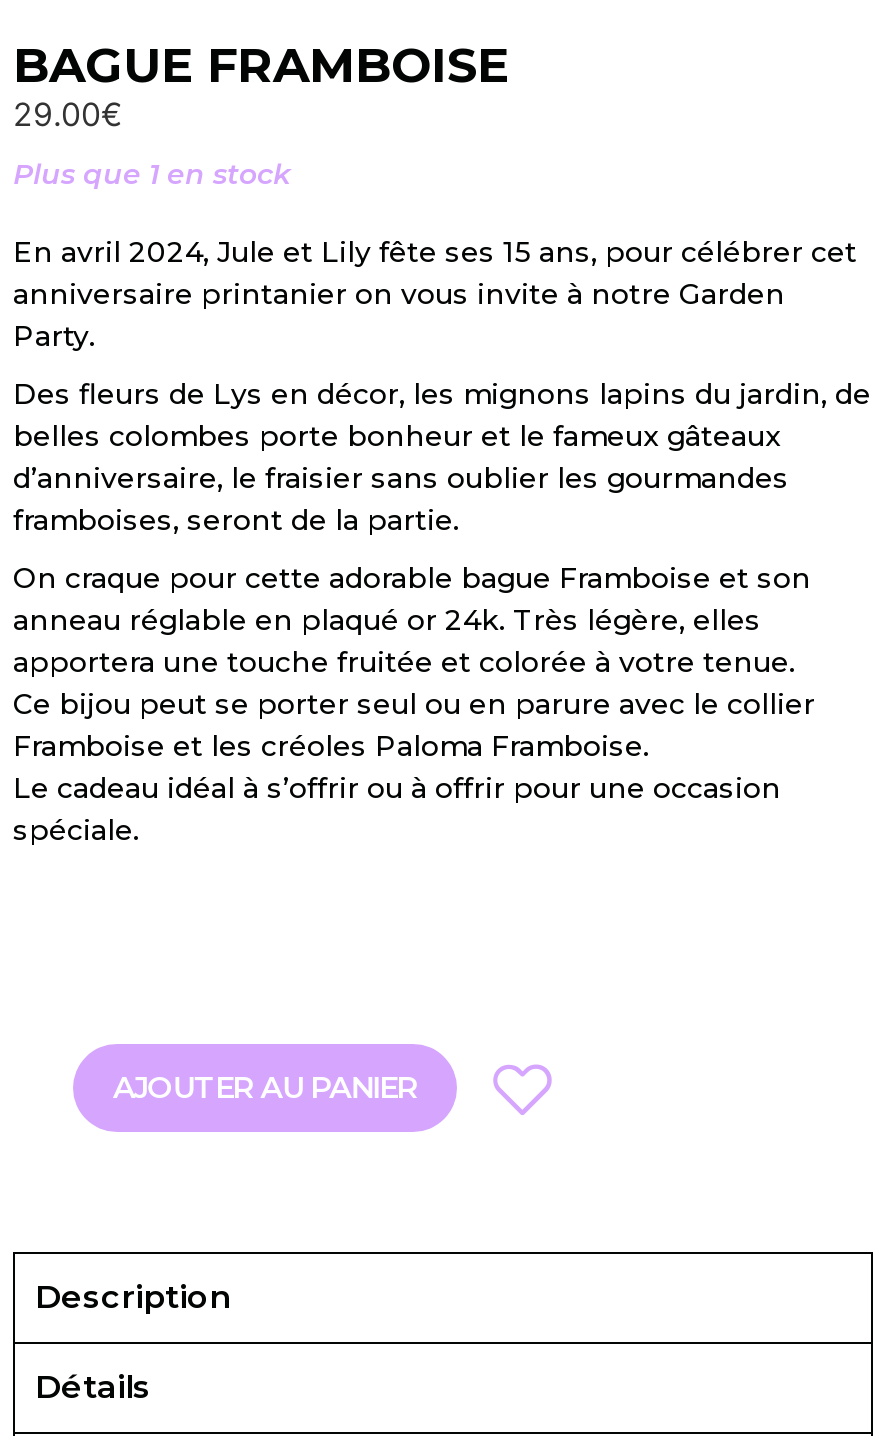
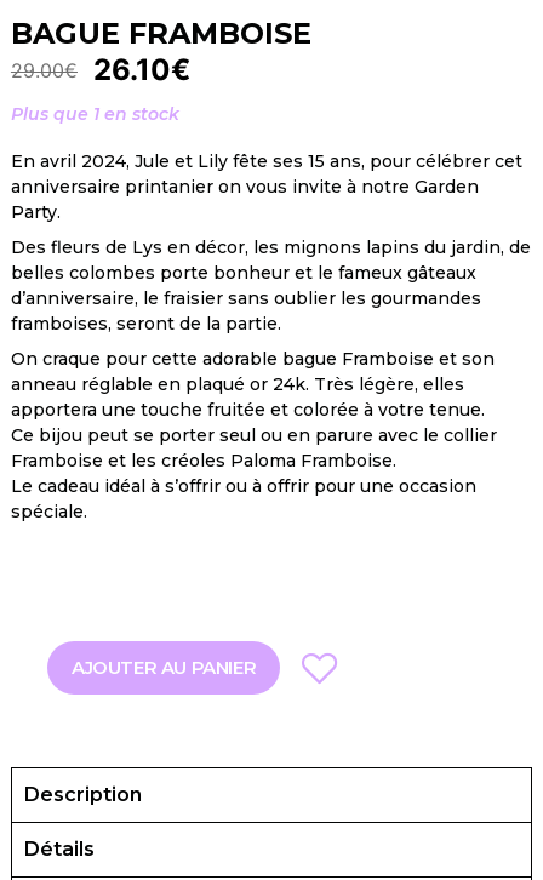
none -> [93,53,190,88] 26.10€

